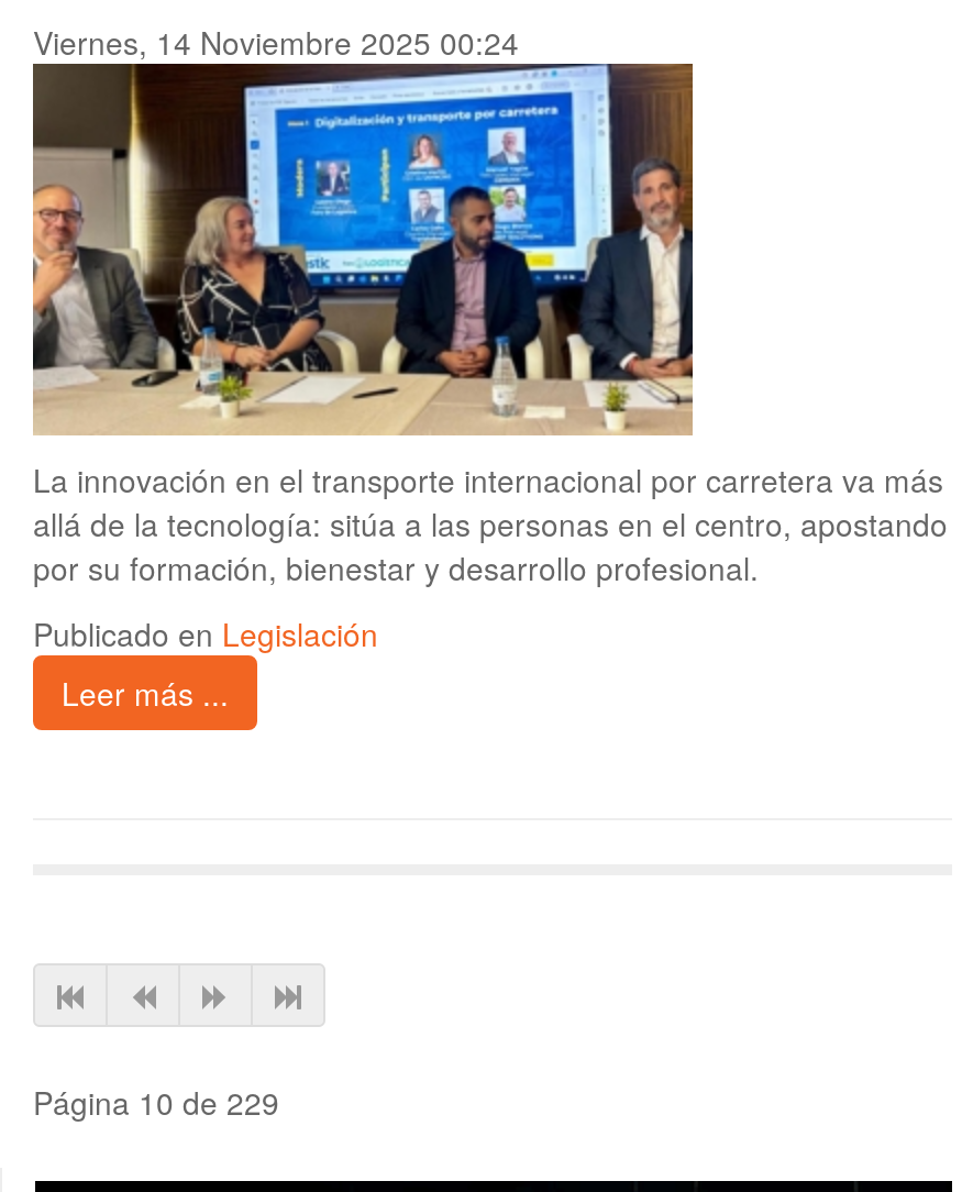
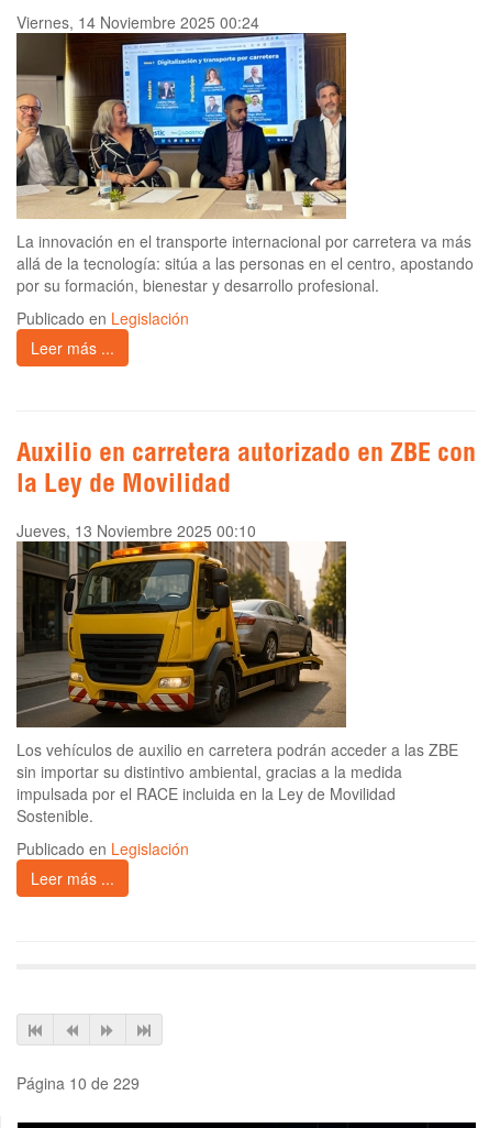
none -> [15,443,476,731] [image] | Auxilio en carretera autorizado en ZBE con | la Ley de Movilidad | Jueves, 13 Noviembre 2025 00:10
none -> [16,739,458,890] Los vehículos de auxilio en carretera podrán acceder a las ZBE | sin importar su distintivo ambiental, gracias a la medida | impulsada por el RACE incluida en la Ley de Movilidad | Sostenible. | Publicado en Legislación | Leer más ...

